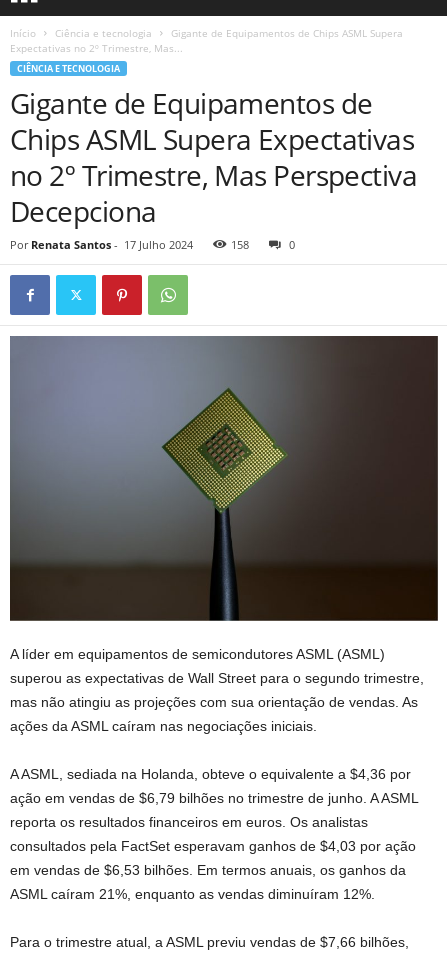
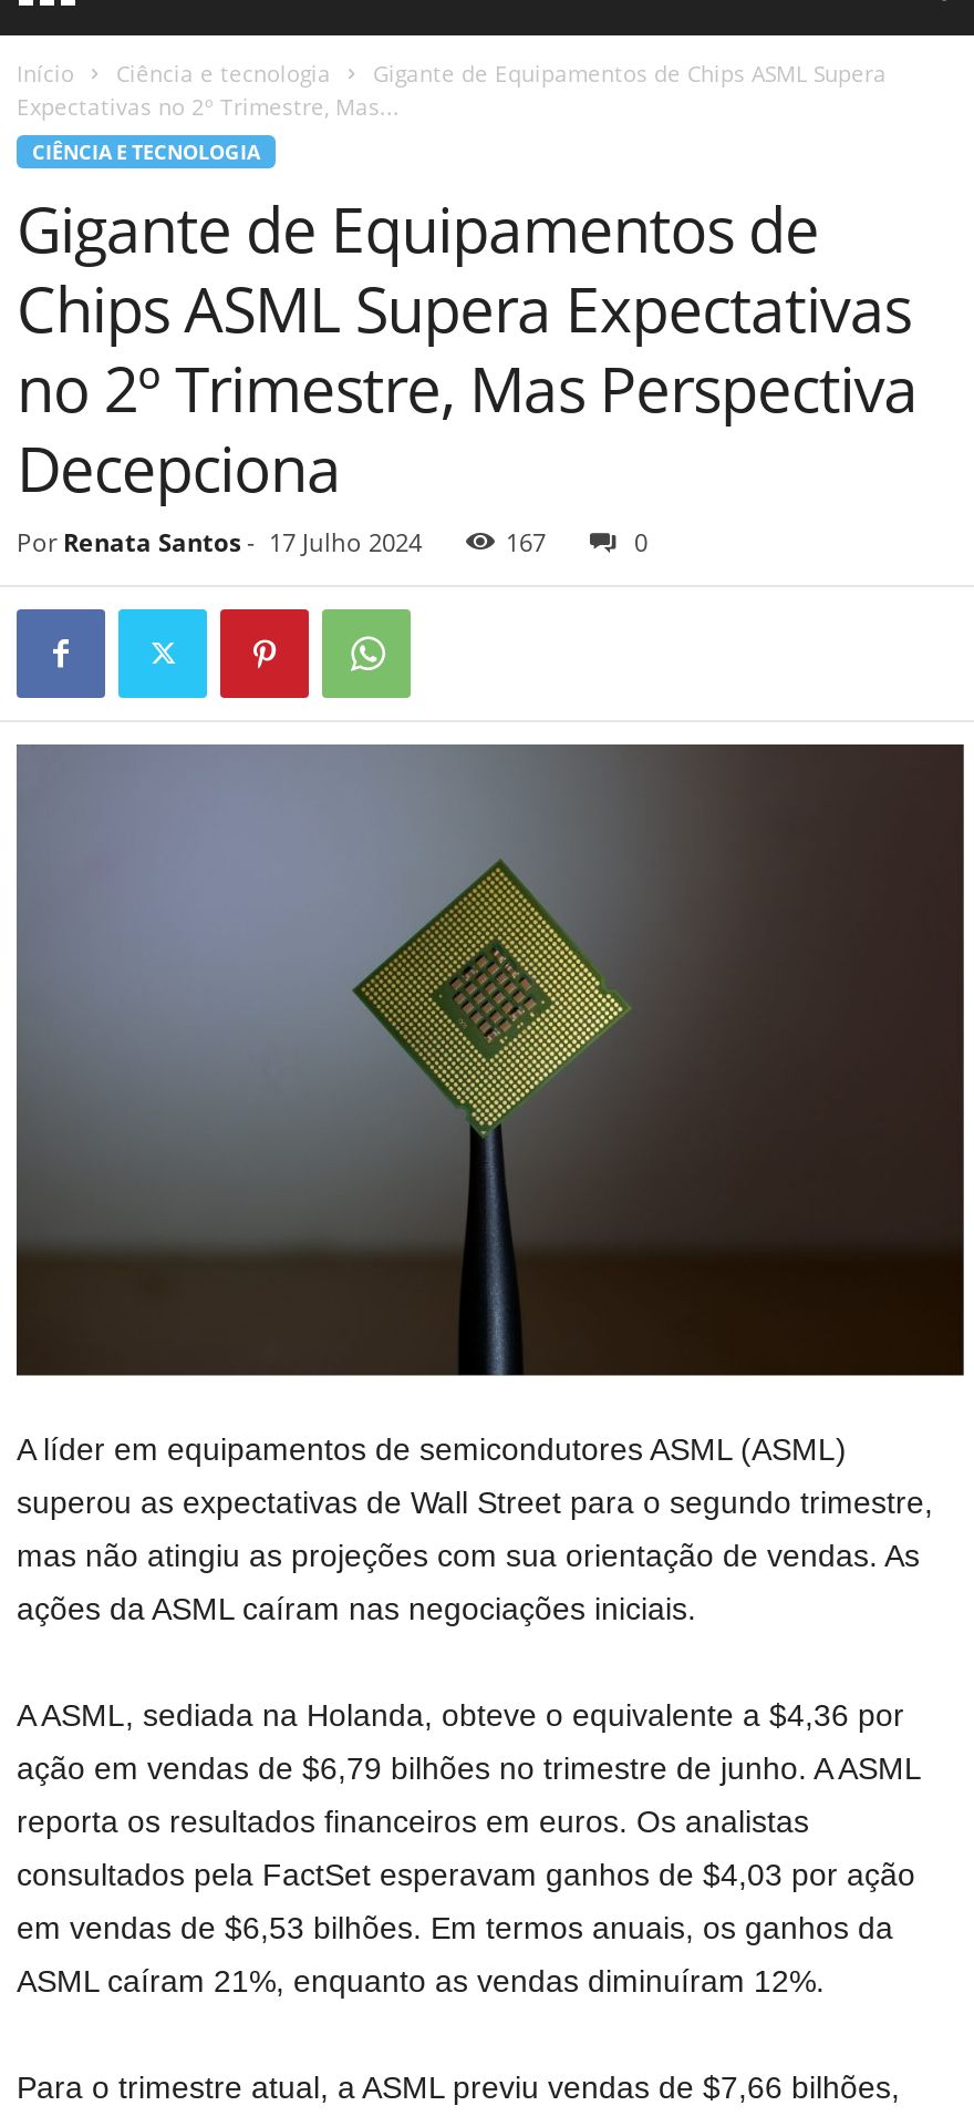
[231,237,249,252] 158 -> [506,525,546,558] 167

